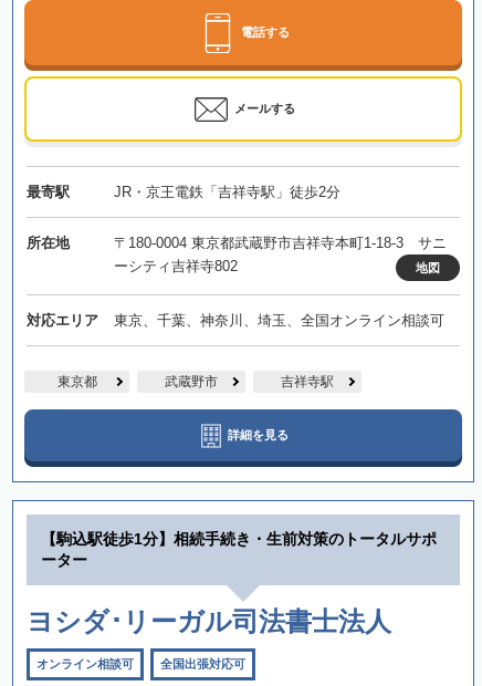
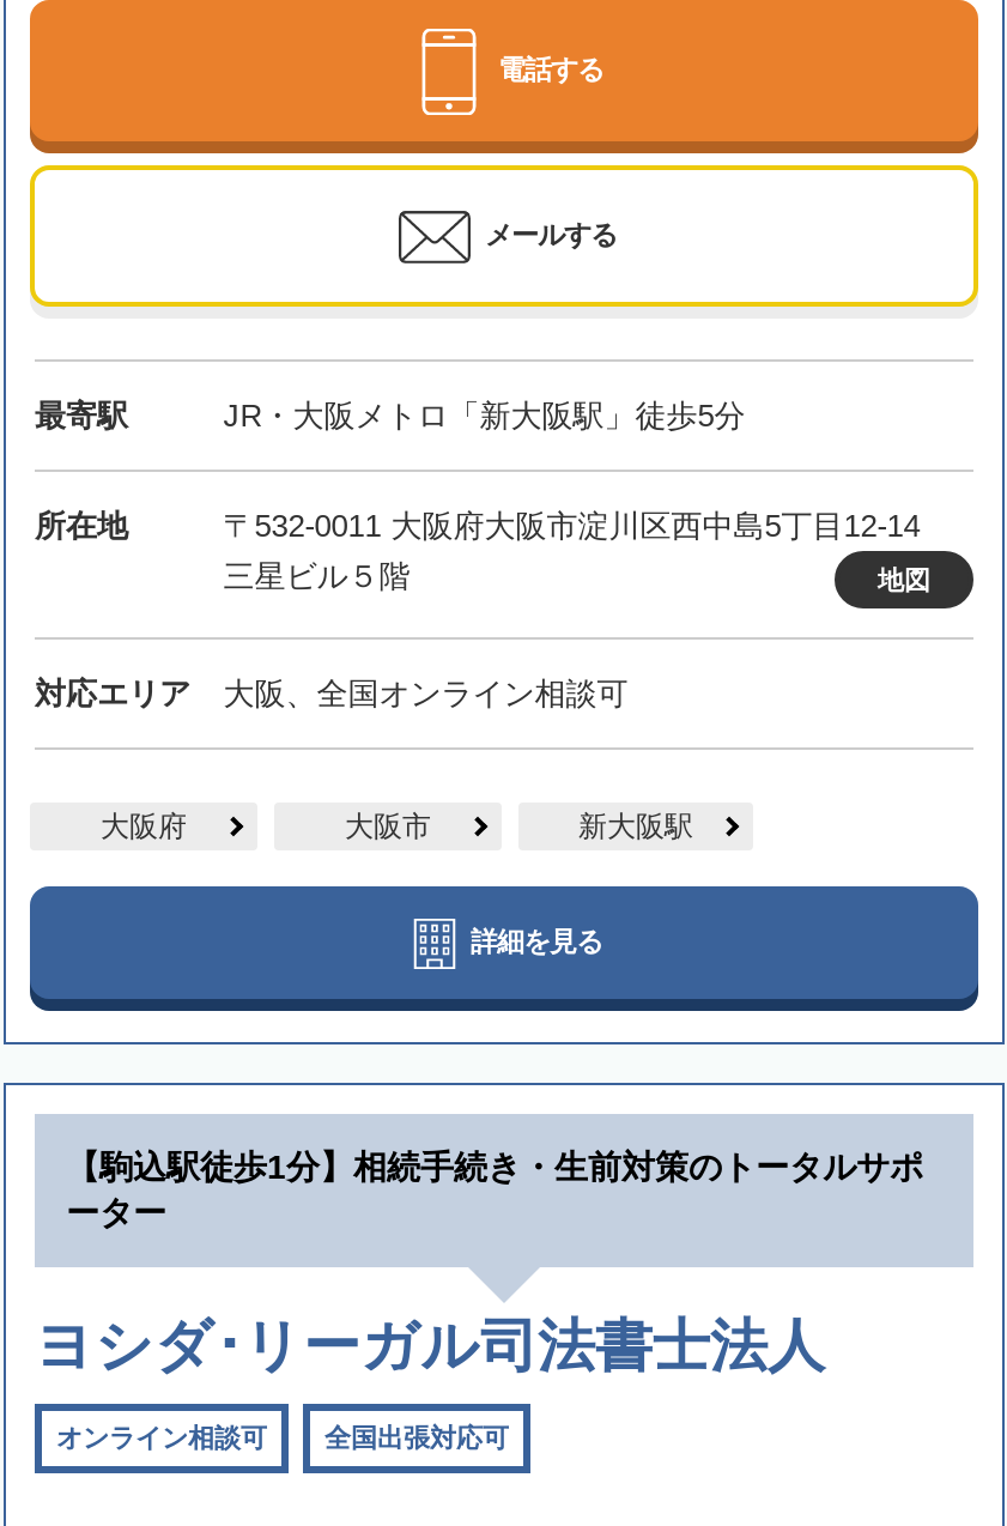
[114,184,340,201] JR・京王電鉄「吉祥寺駅」徒歩2分 -> [223,399,745,435] JR・大阪メトロ「新大阪駅」徒歩5分
[114,235,446,275] 〒180-0004 東京都武蔵野市吉祥寺本町1-18-3 サニ | ーシティ吉祥寺802 -> [223,509,951,595] 〒532-0011 大阪府大阪市淀川区西中島5丁目12-14 | 三星ビル５階
[114,312,444,329] 東京、千葉、神奈川、埼玉、全国オンライン相談可 -> [223,677,628,712] 大阪、全国オンライン相談可
[57,374,334,390] 東京都 | 武蔵野市 | 吉祥寺駅 -> [101,811,693,844] 大阪府 | 大阪市 | 新大阪駅

